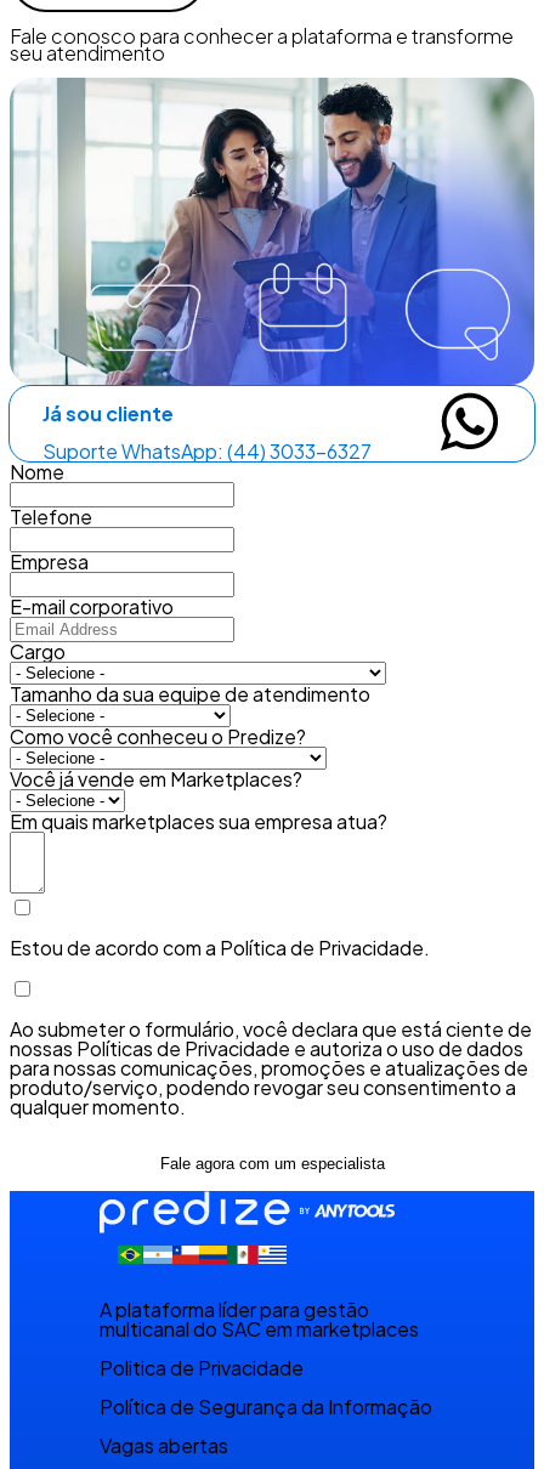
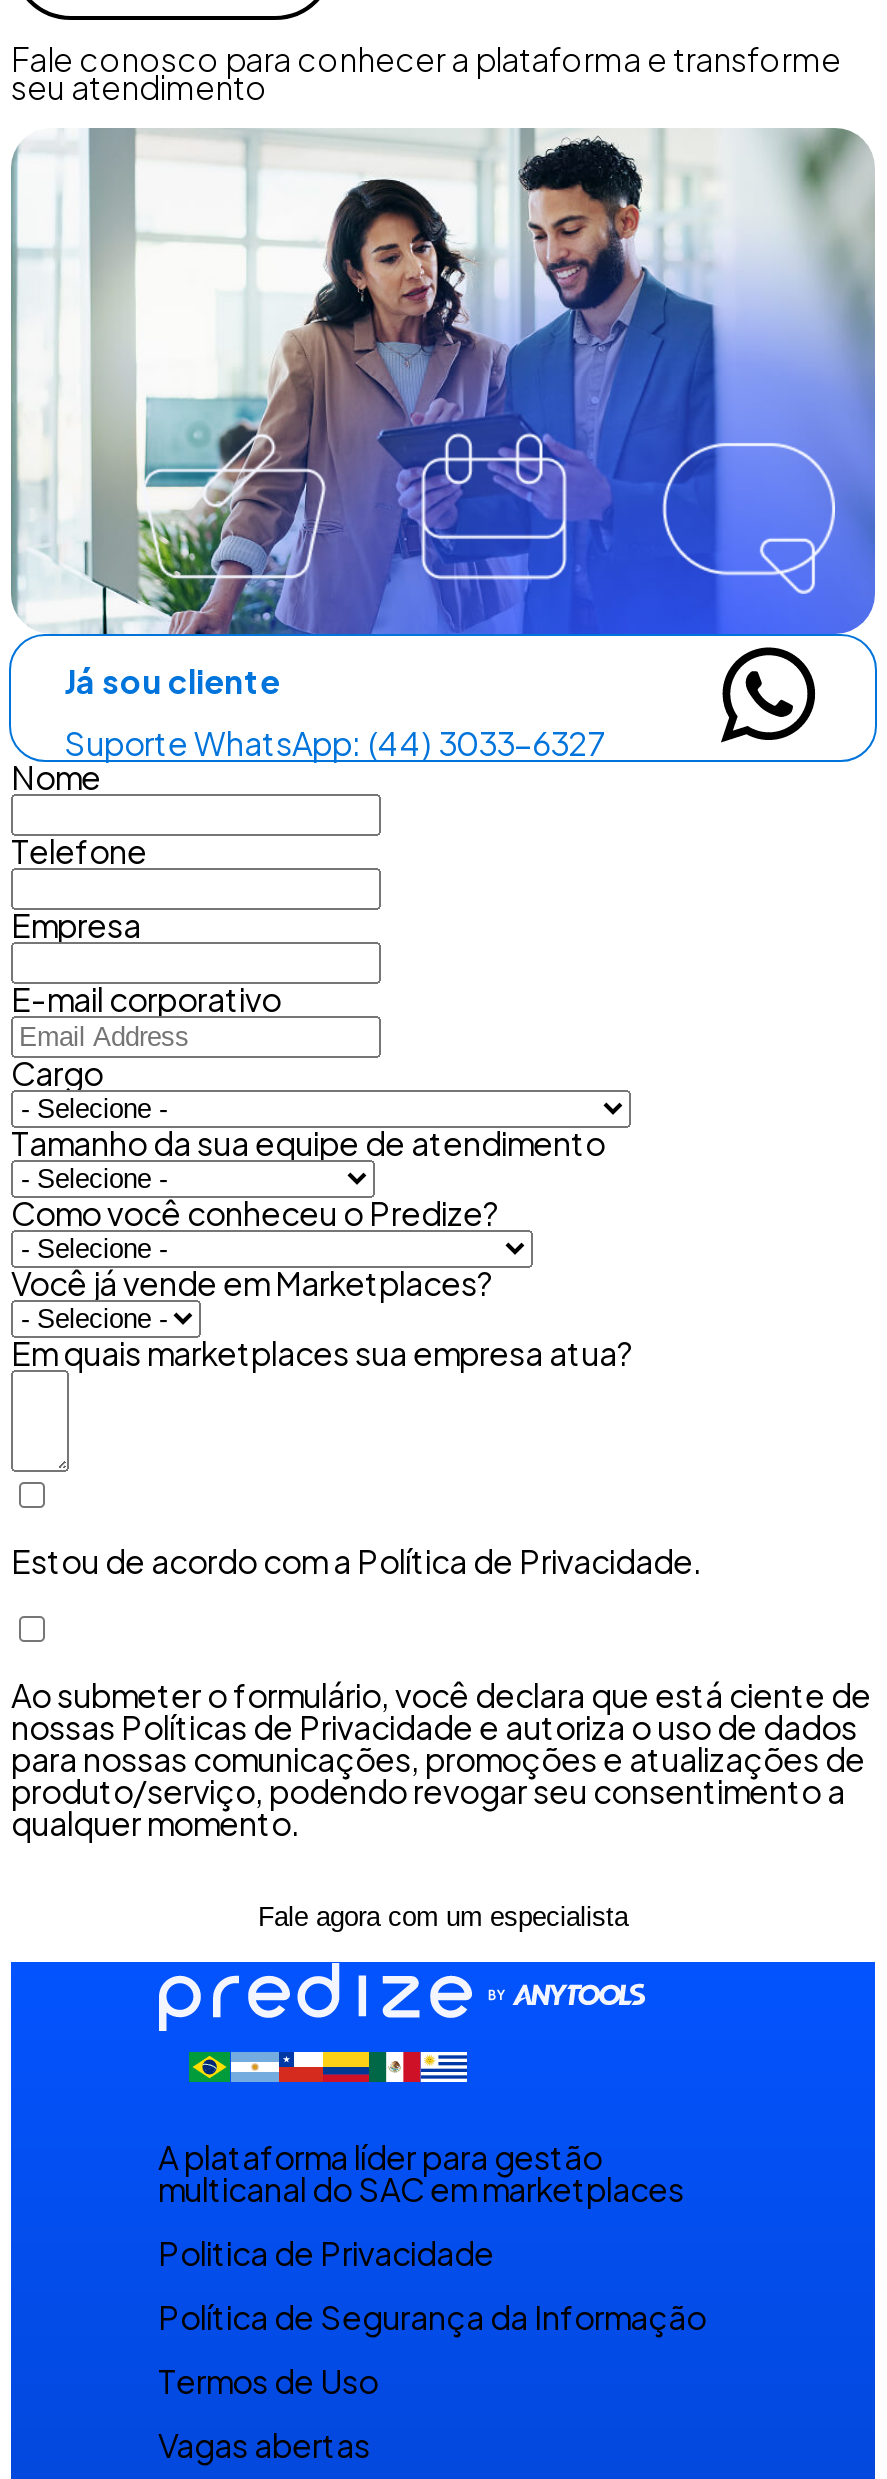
none -> [158,2359,378,2401] Termos de Uso

